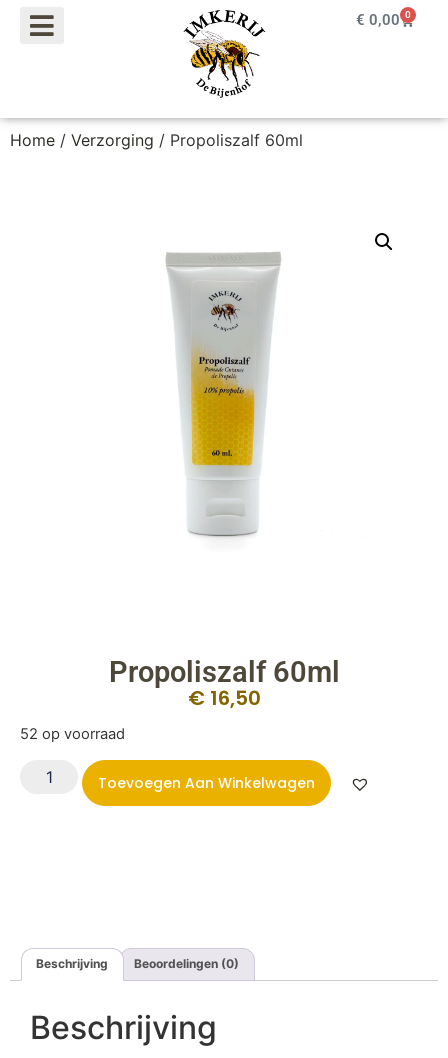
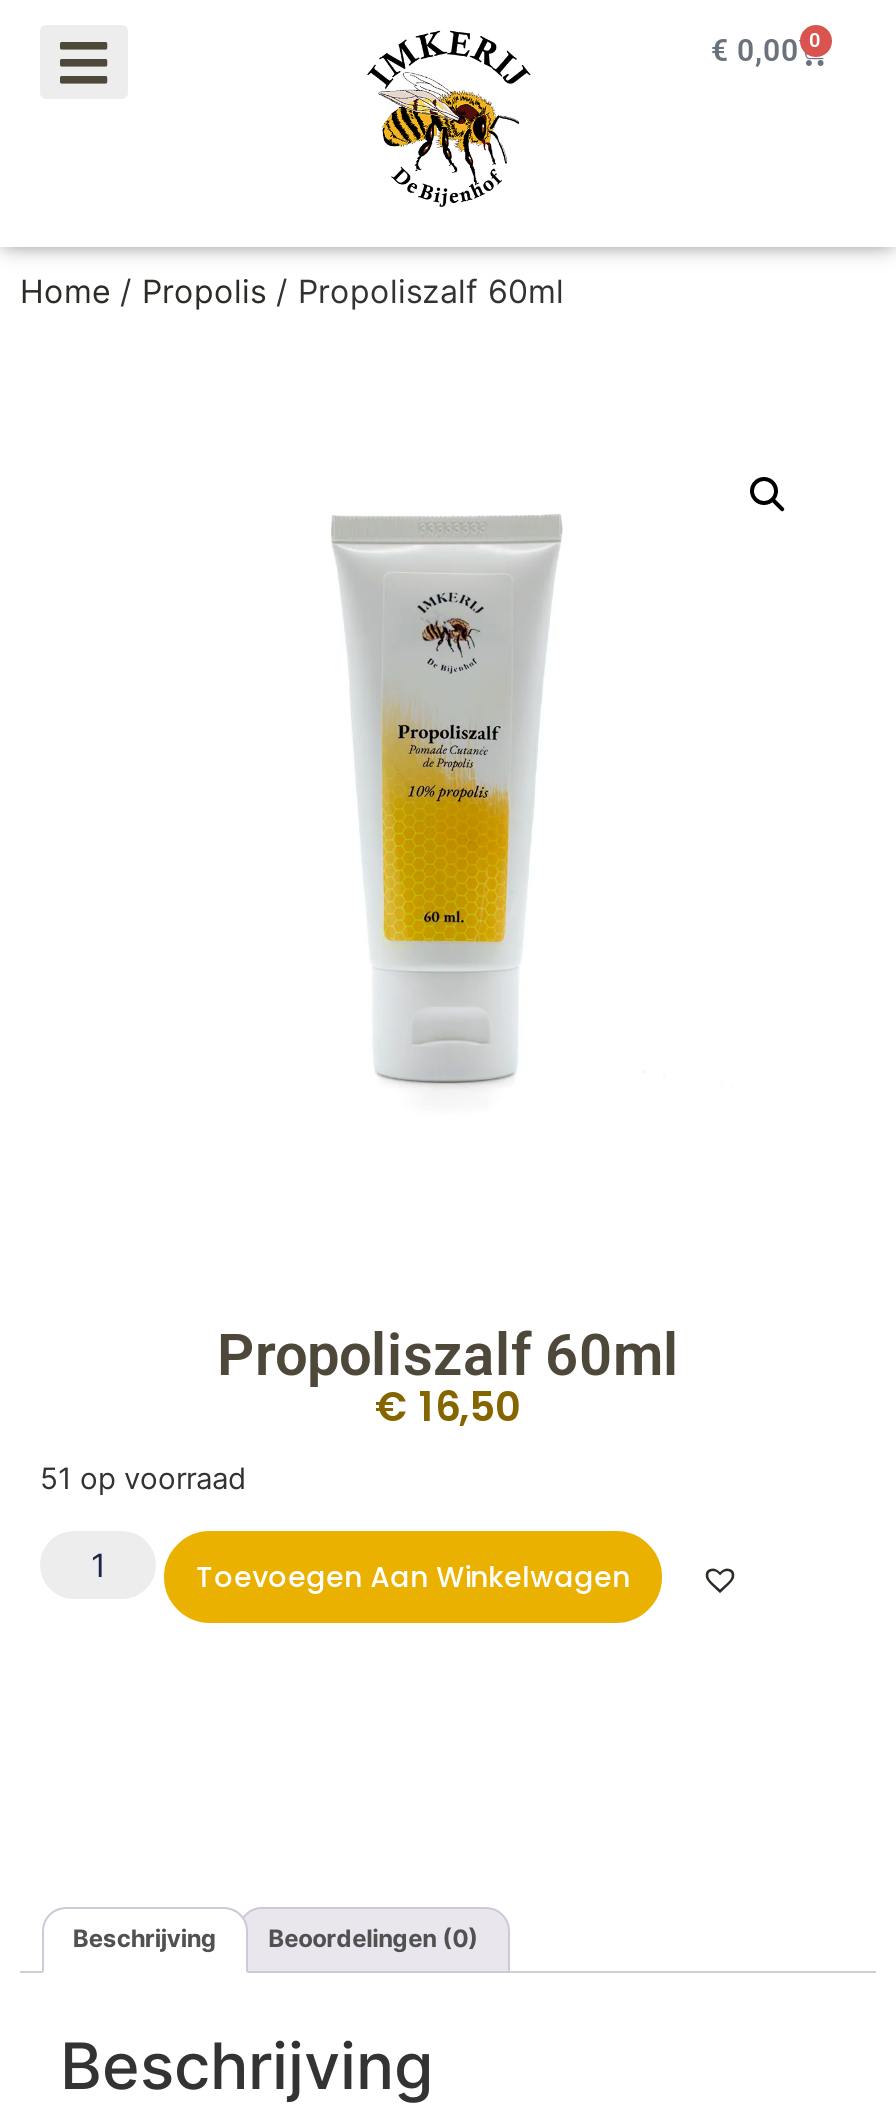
[10,130,303,150] Home / Verzorging / Propoliszalf 60ml -> [20,270,564,310] Home / Propolis / Propoliszalf 60ml
[20,725,125,743] 52 op voorraad -> [40,1461,246,1497] 51 op voorraad

